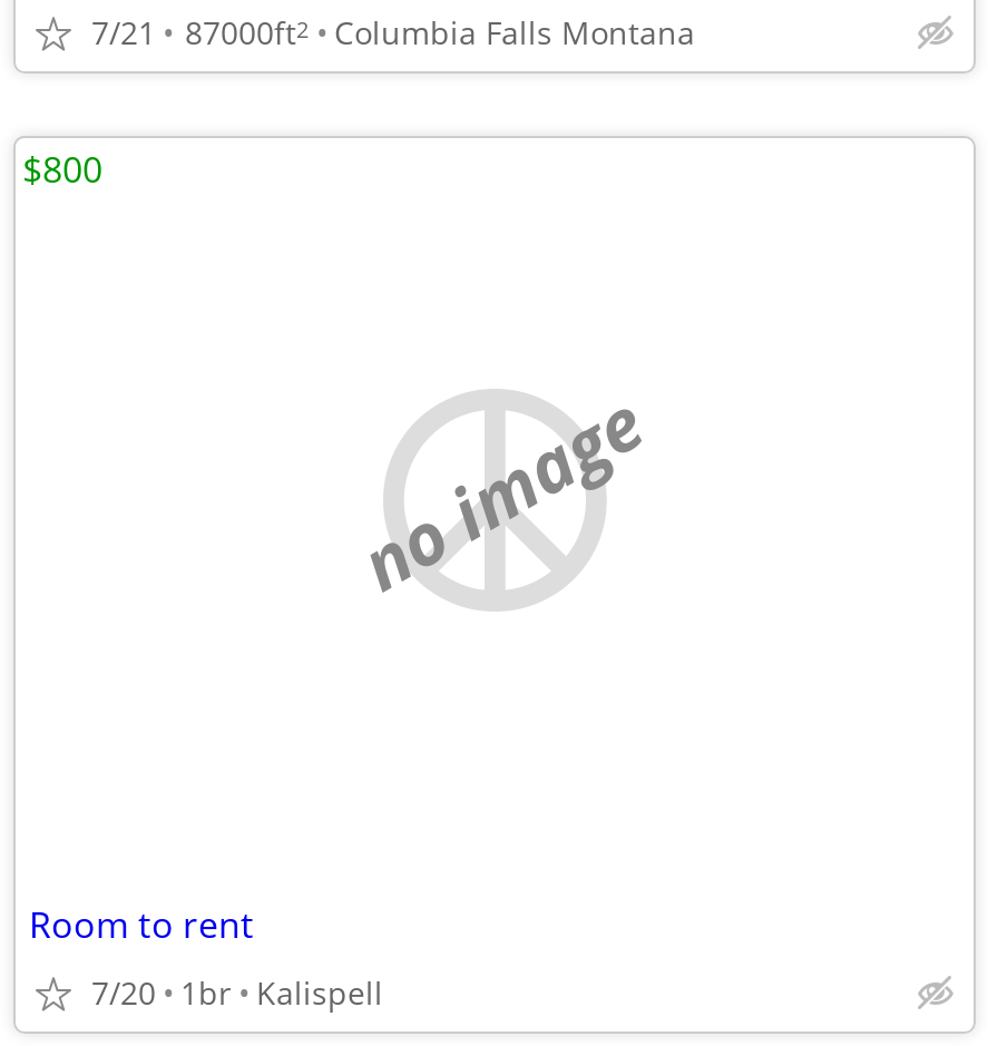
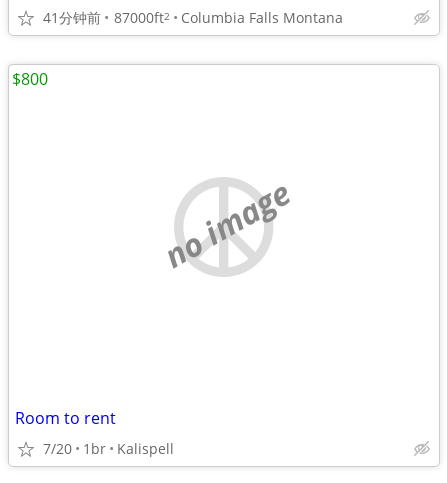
[91,10,695,52] 7/21 87000ft2 Columbia Falls Montana -> [43,7,343,26] 41分钟前 87000ft2 Columbia Falls Montana

